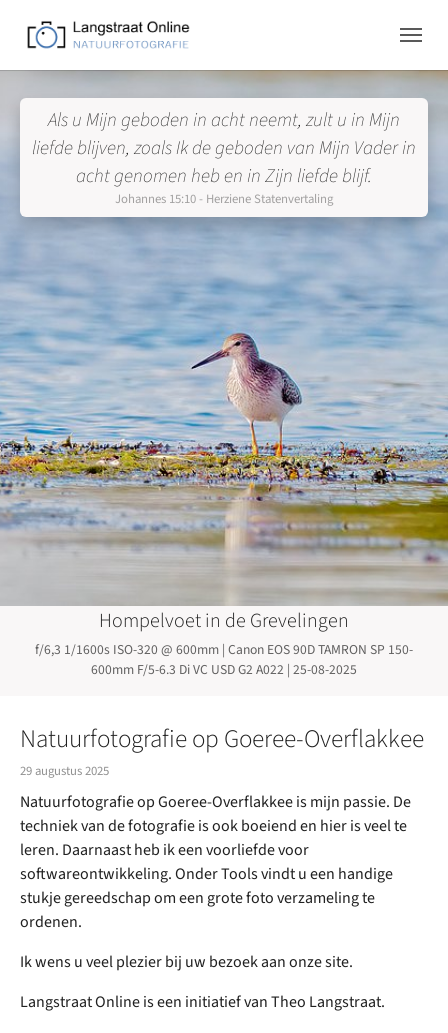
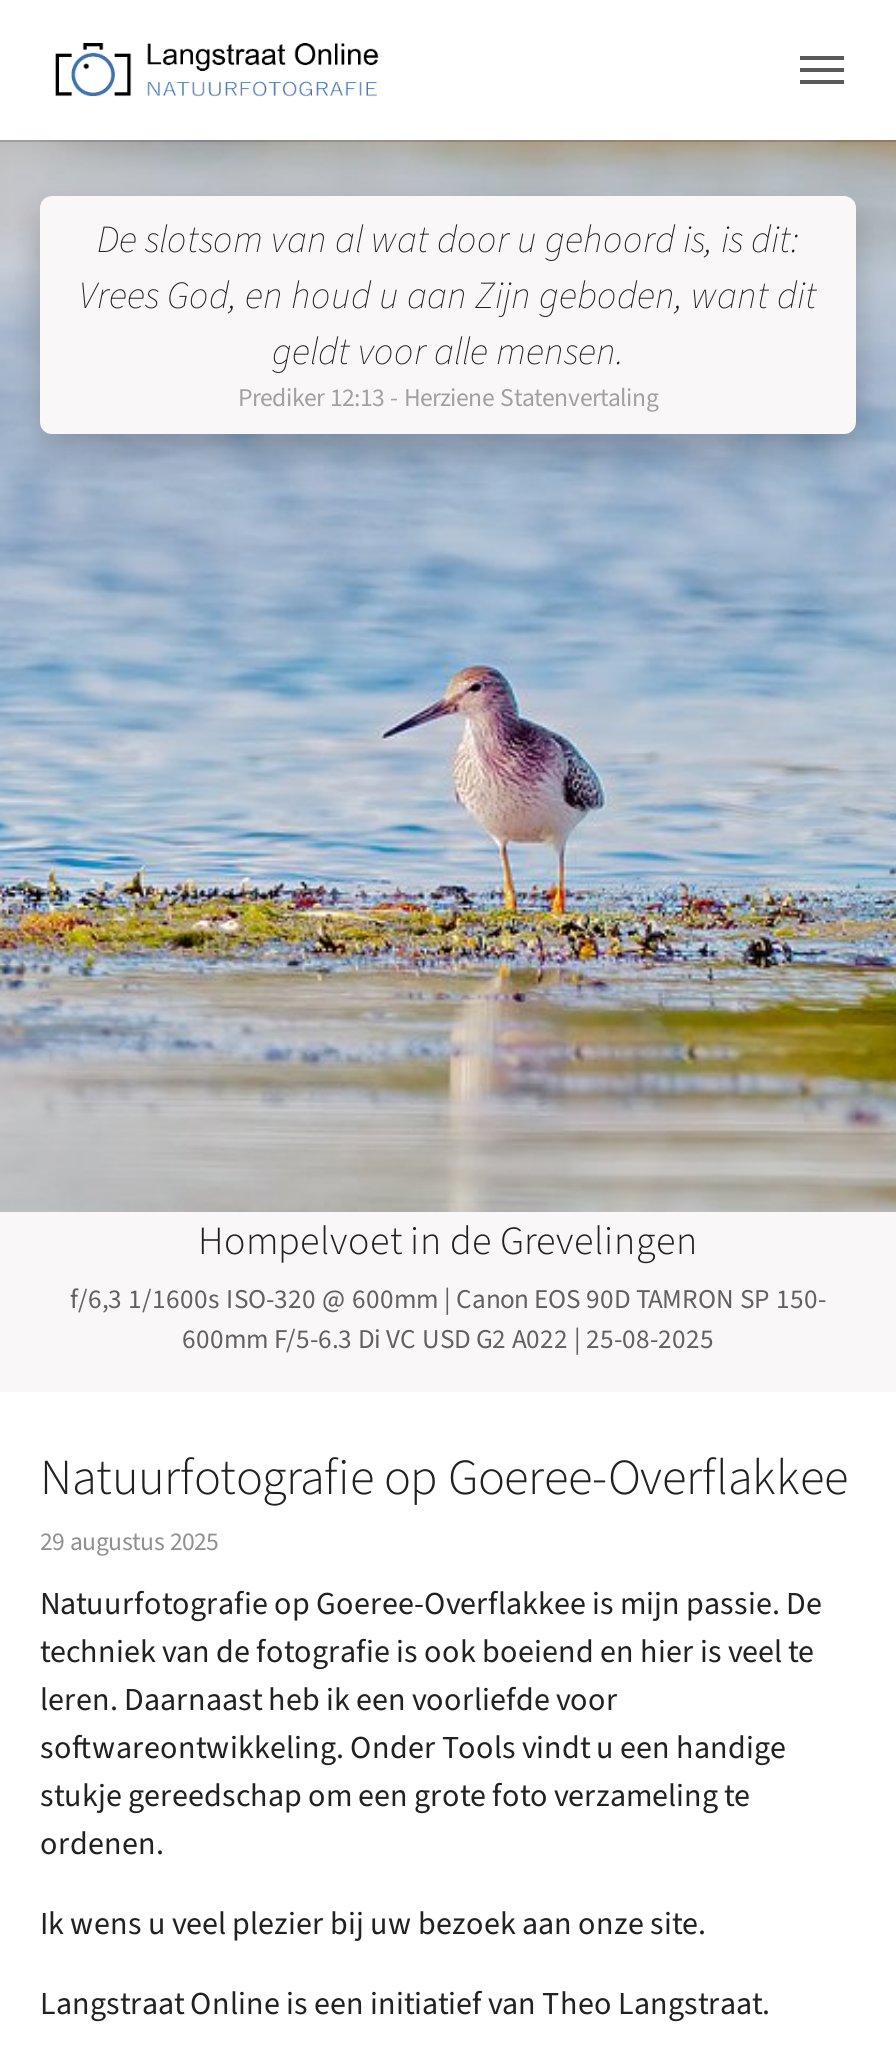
[32,106,416,208] Als u Mijn geboden in acht neemt, zult u in Mijn | liefde blijven, zoals Ik de geboden van Mijn Vader in | acht genomen heb en in Zijn liefde blijf. | Johannes 15:10 - Herziene Statenvertaling -> [79,212,817,416] De slotsom van al wat door u gehoord is, is dit: | Vrees God, en houd u aan Zijn geboden, want dit | geldt voor alle mensen. | Prediker 12:13 - Herziene Statenvertaling

